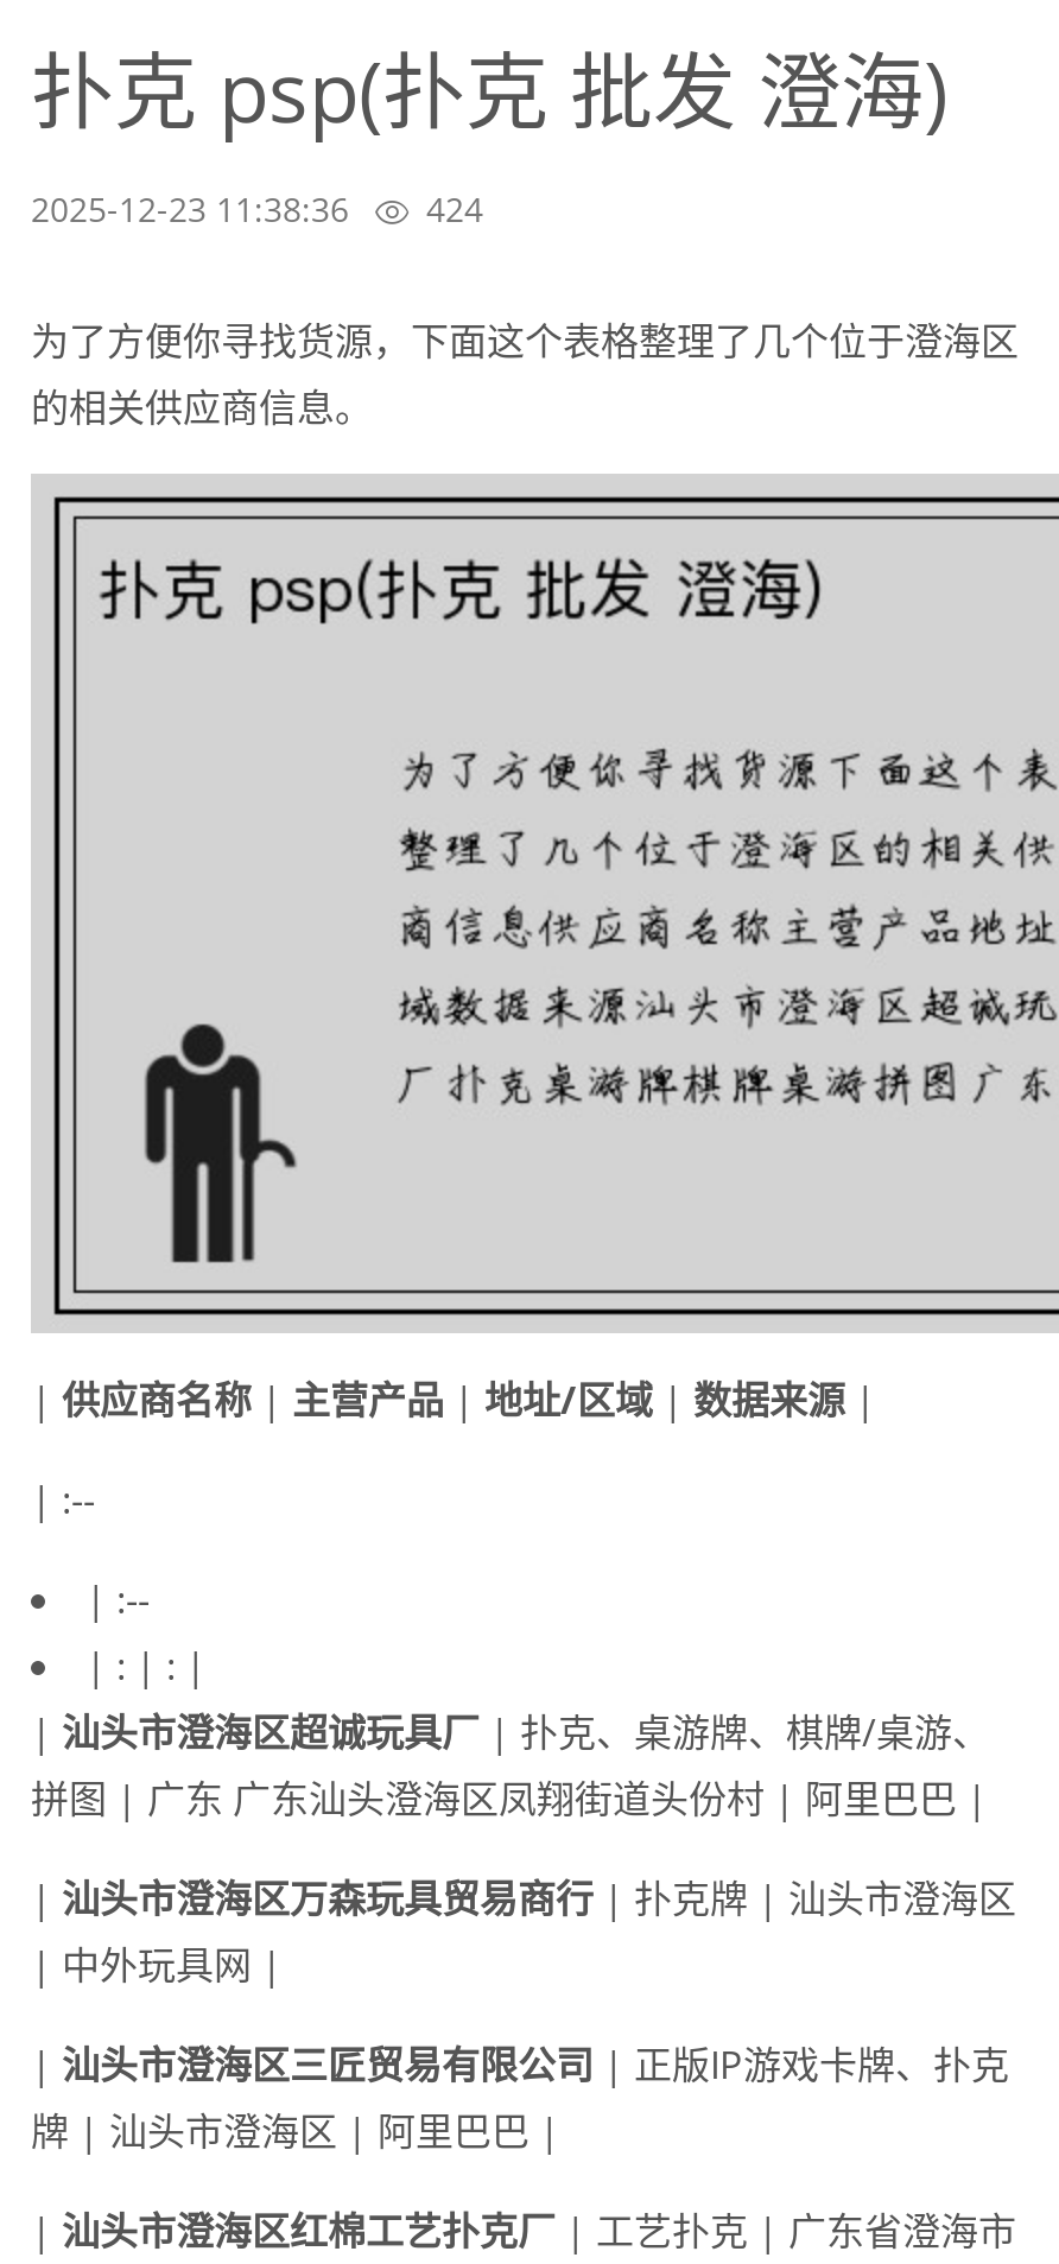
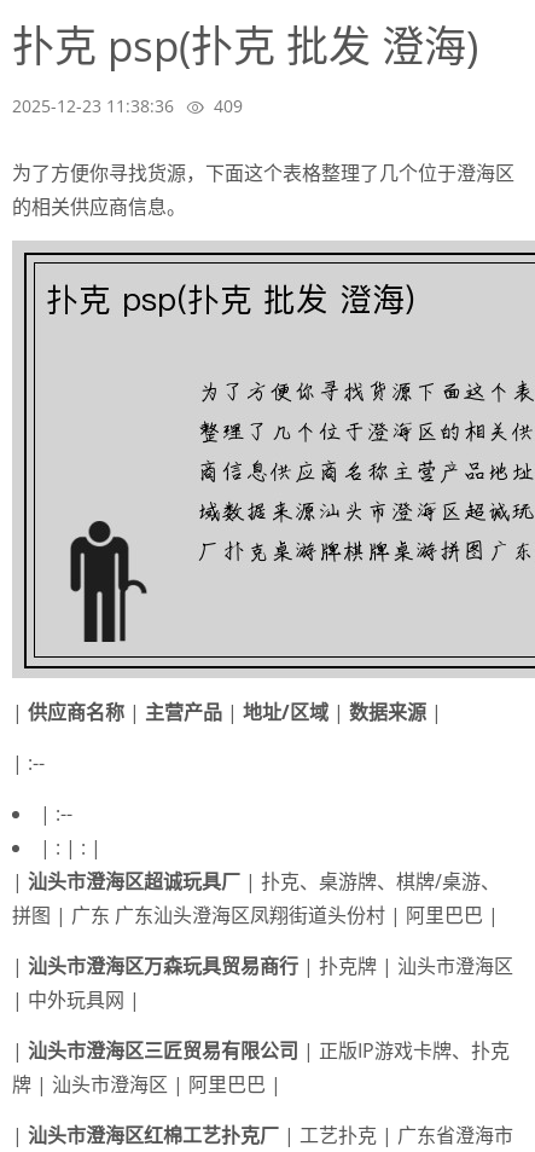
[31,186,483,231] 2025-12-23 11:38:36 424 -> [12,94,242,117] 2025-12-23 11:38:36 409

